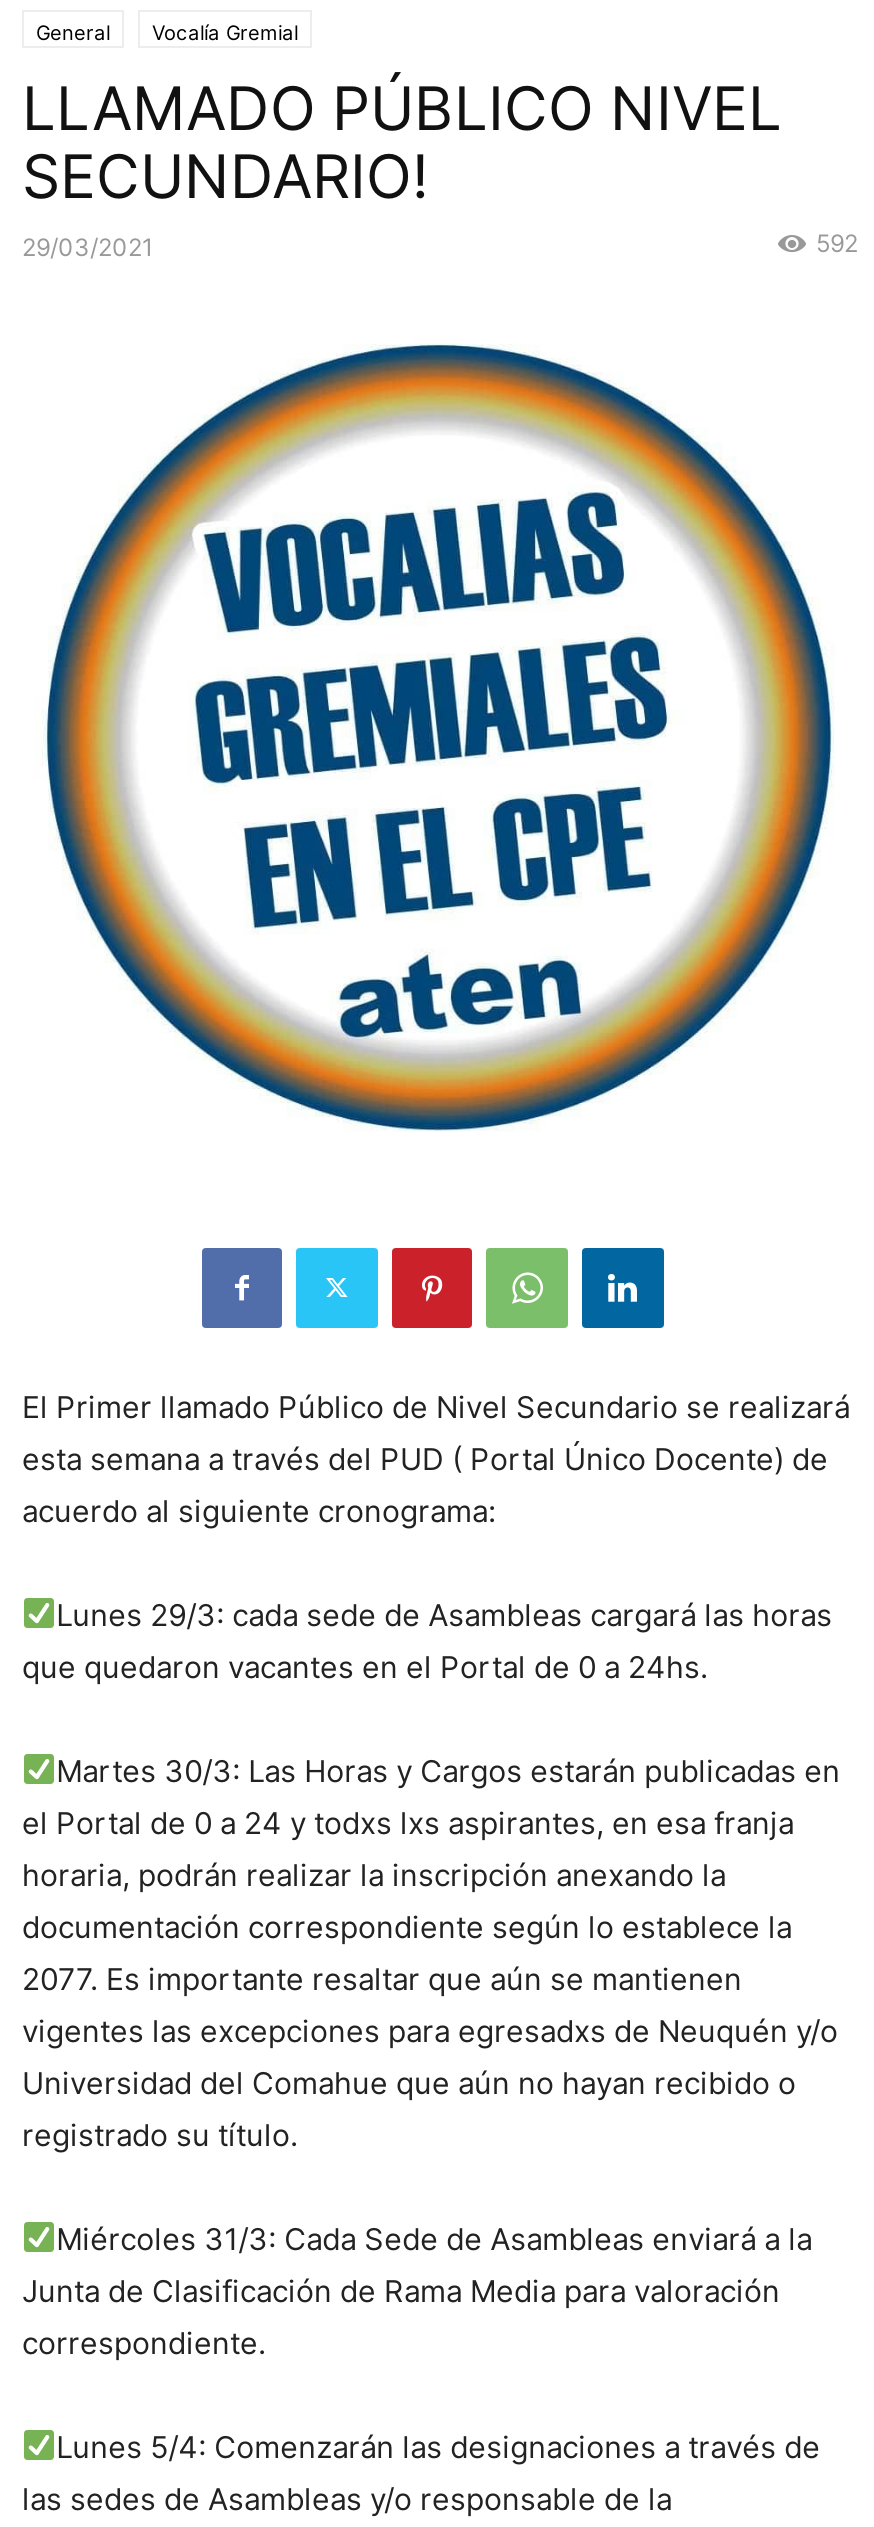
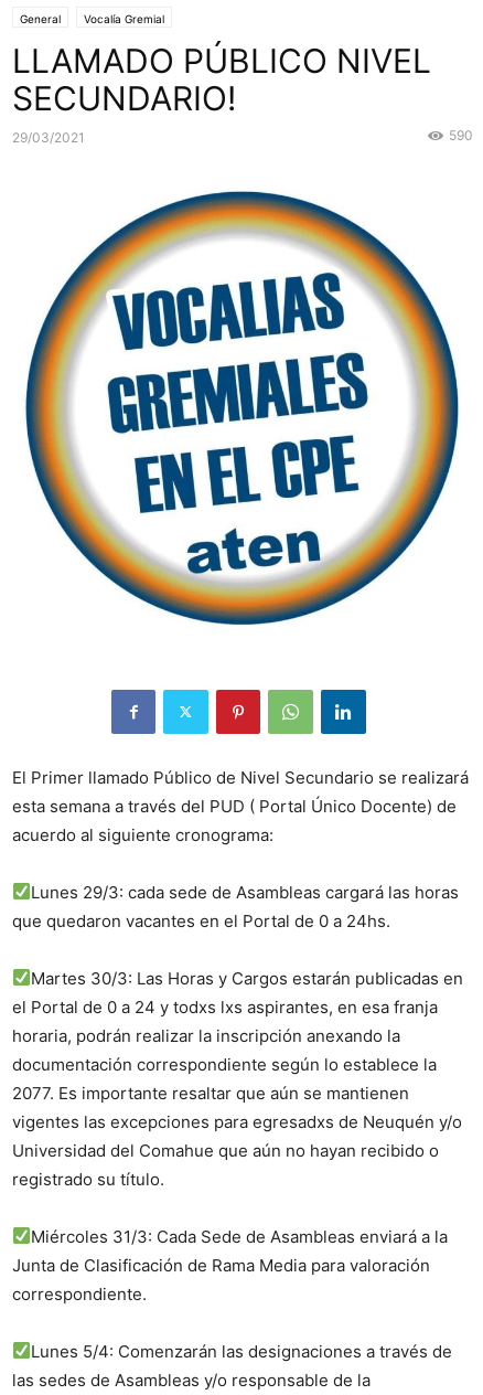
[816,228,858,258] 592 -> [449,127,473,143] 590

